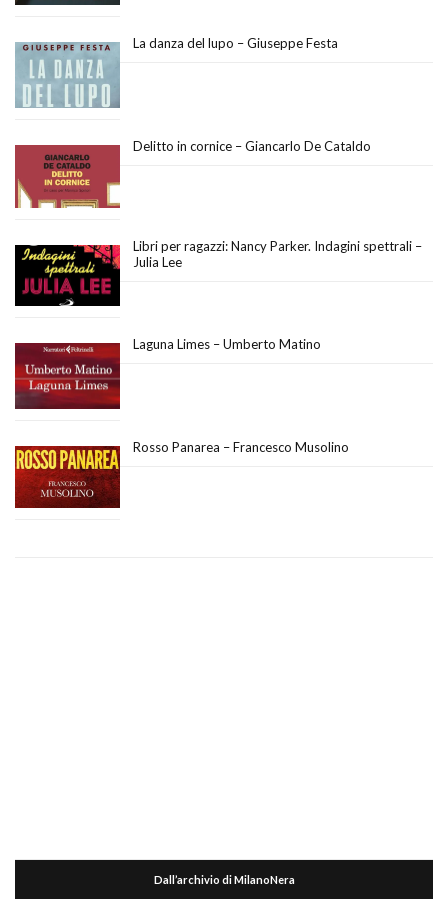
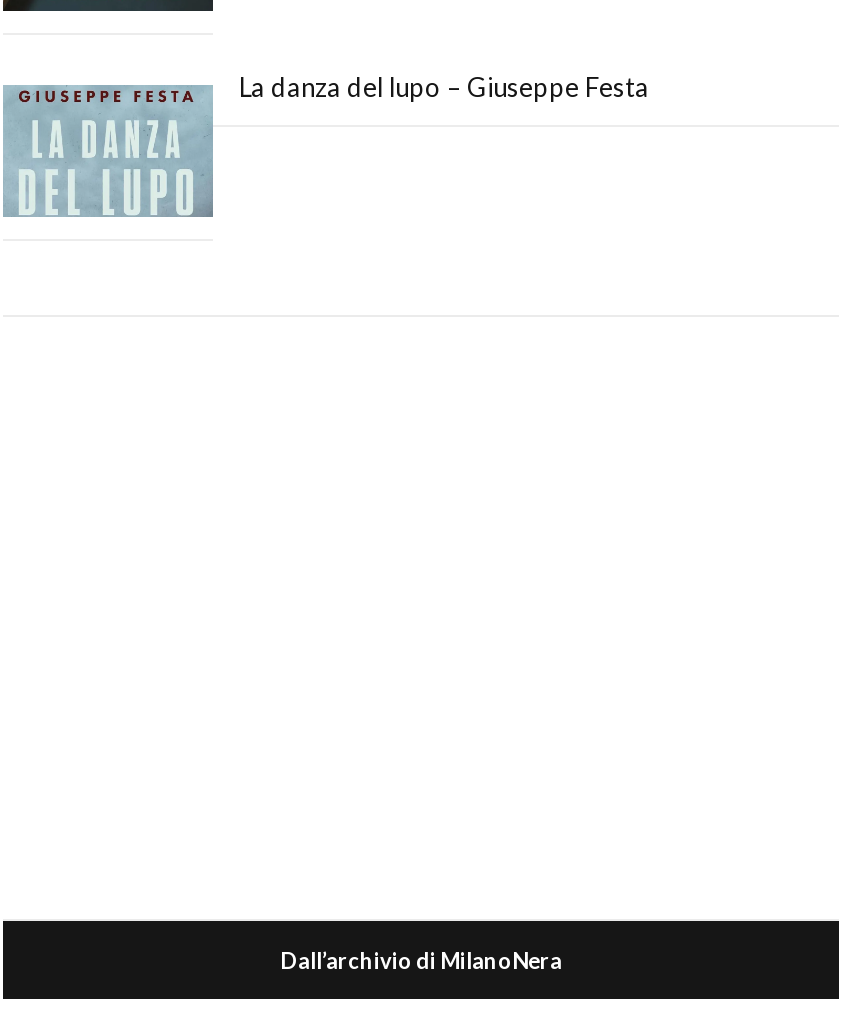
[14,138,371,209] [image] | Delitto in cornice – Giancarlo De Cataldo -> none
[15,238,422,307] [image] | Libri per ragazzi: Nancy Parker. Indagini spettrali – | Julia Lee -> none
[14,336,321,410] [image] | Laguna Limes – Umberto Matino -> none
[14,439,349,509] [image] | Rosso Panarea – Francesco Musolino -> none

